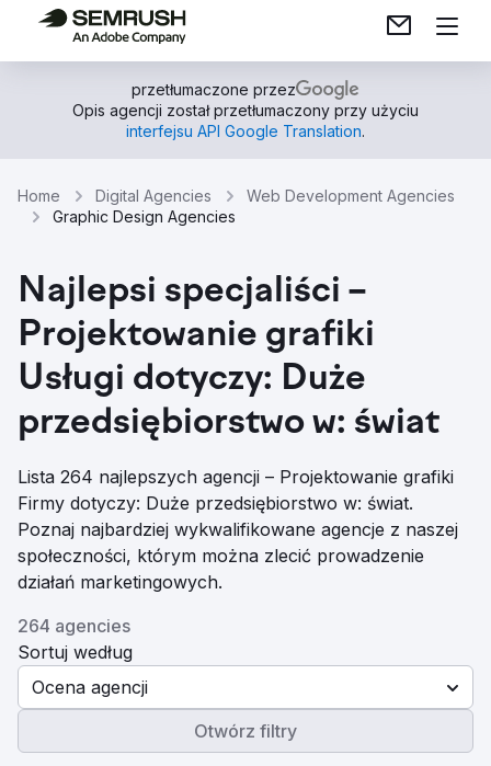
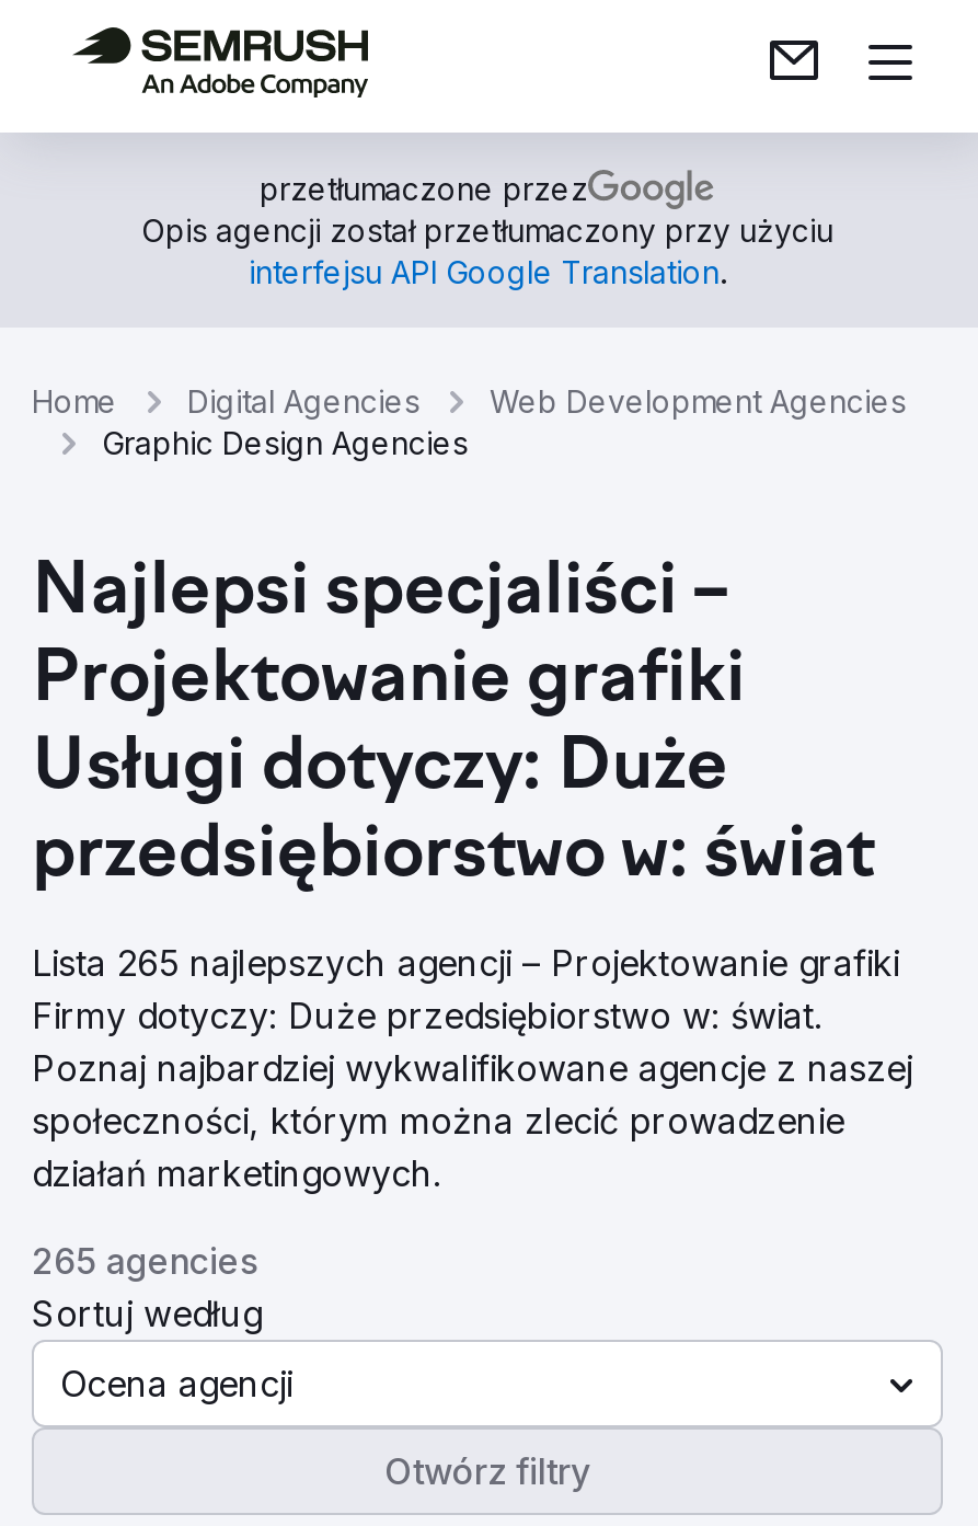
[18,466,454,488] Lista 264 najlepszych agencji – Projektowanie grafiki -> [32,941,899,985] Lista 265 najlepszych agencji – Projektowanie grafiki
[18,615,130,637] 264 agencies -> [32,1239,257,1283] 265 agencies

